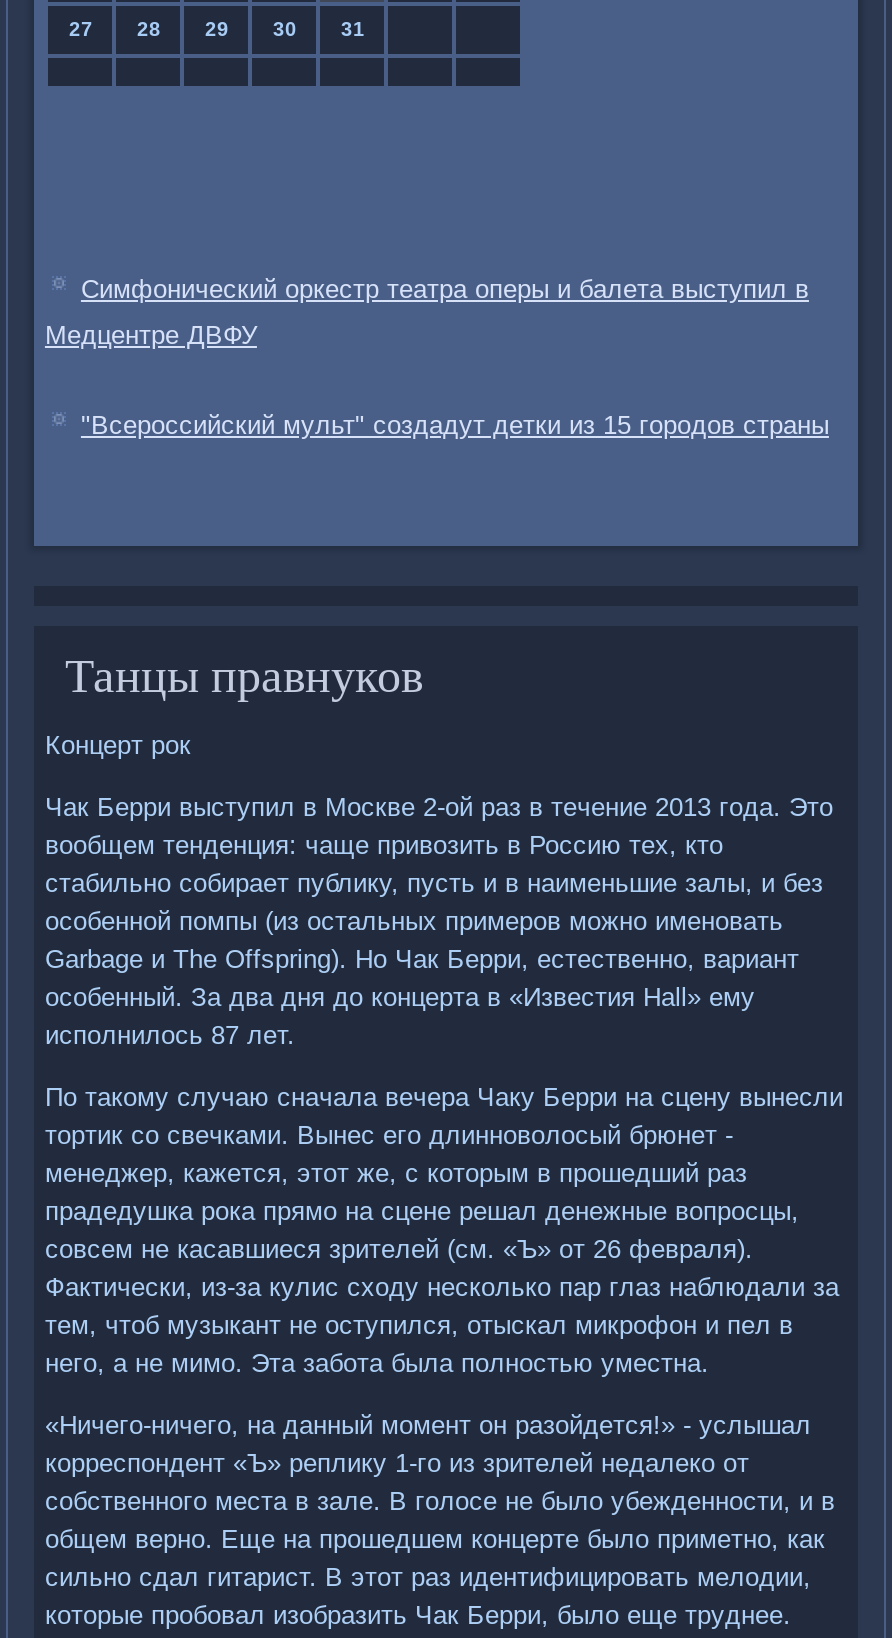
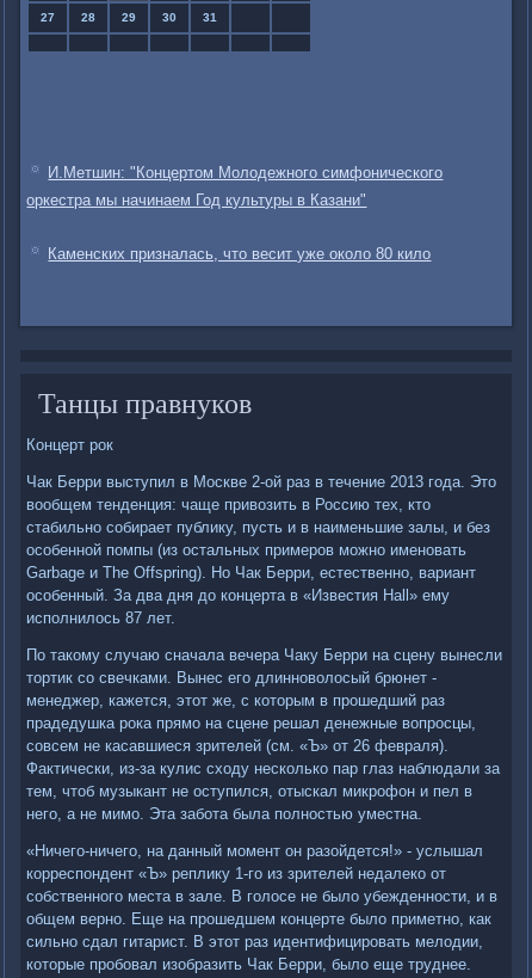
[81,275,809,305] Симфонический оркестр театра оперы и балета выступил в -> [48,164,443,182] И.Метшин: "Концертом Молодежного симфонического
[45,321,257,351] Медцентре ДВФУ -> [27,192,367,210] оркестра мы начинаем Год культуры в Казани"
[81,411,829,441] "Всероссийский мульт" создадут детки из 15 городов страны -> [48,245,431,263] Каменских призналась, что весит уже около 80 кило

